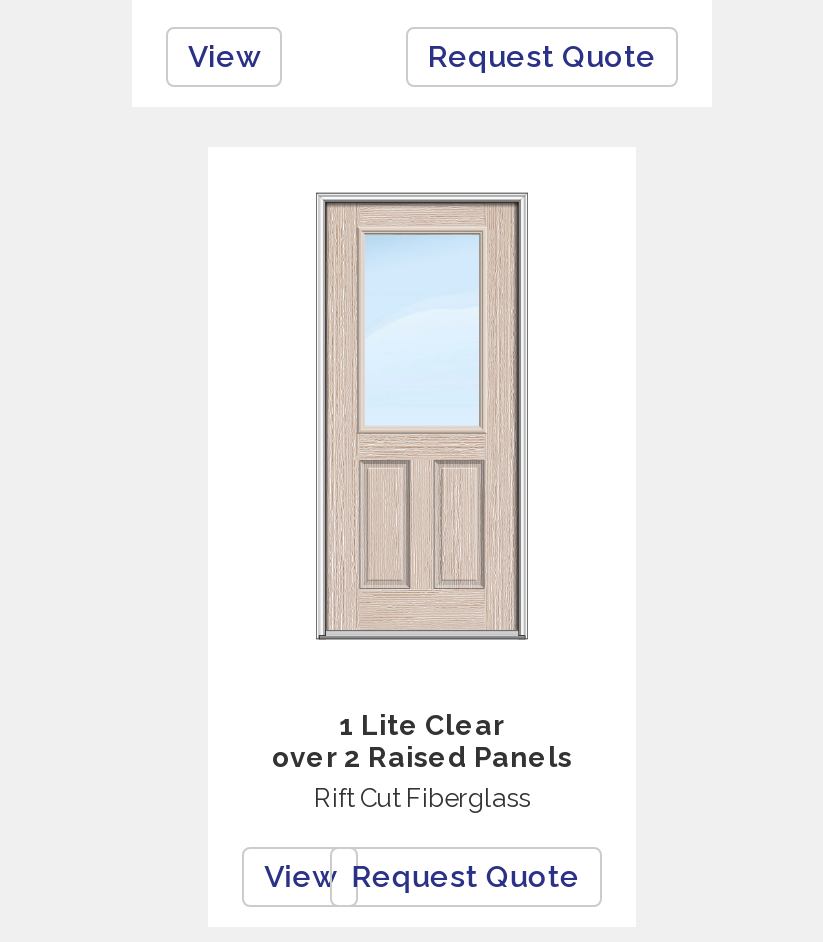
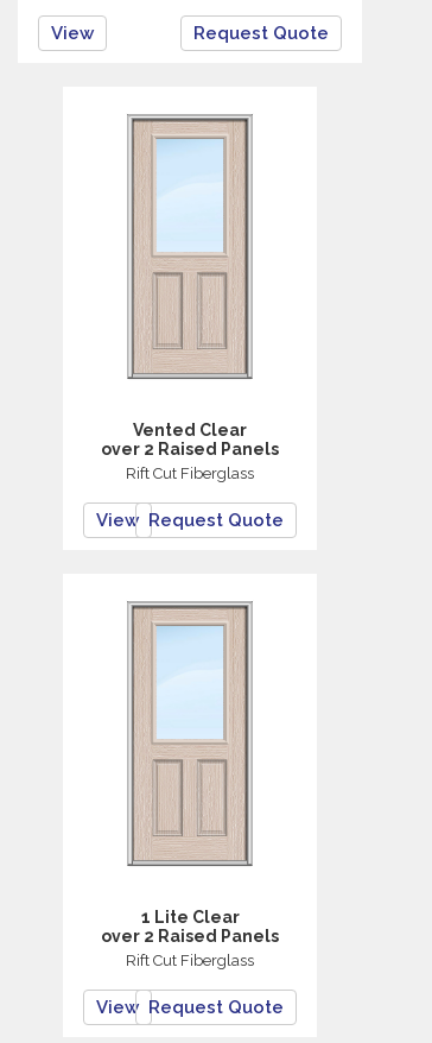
none -> [96,421,283,531] Vented Clear | over 2 Raised Panels | Rift Cut Fiberglass | View Request Quote

